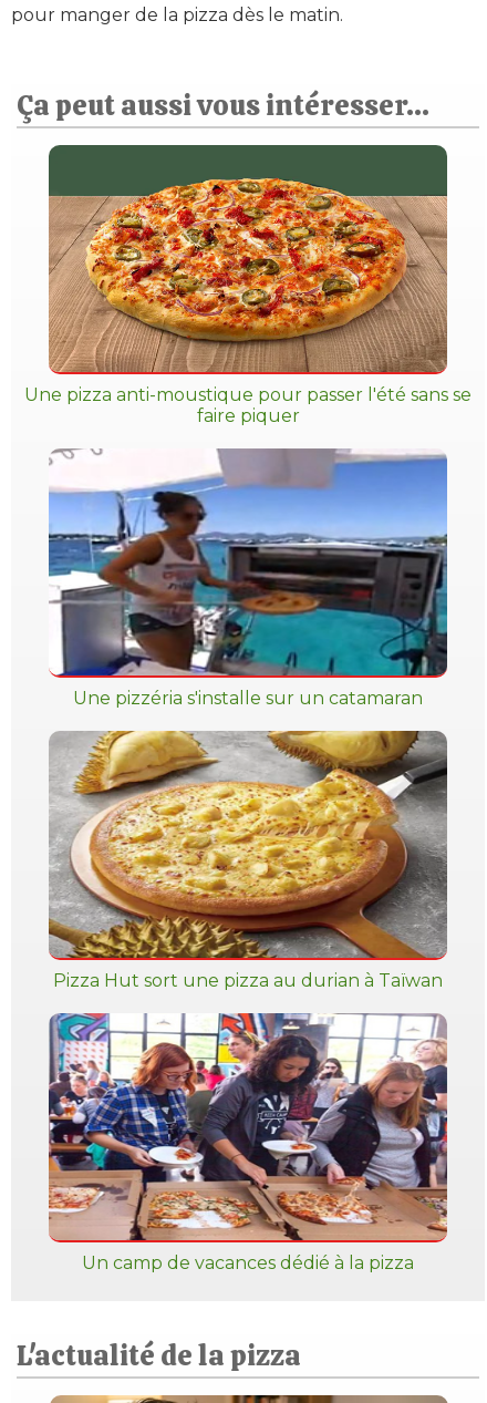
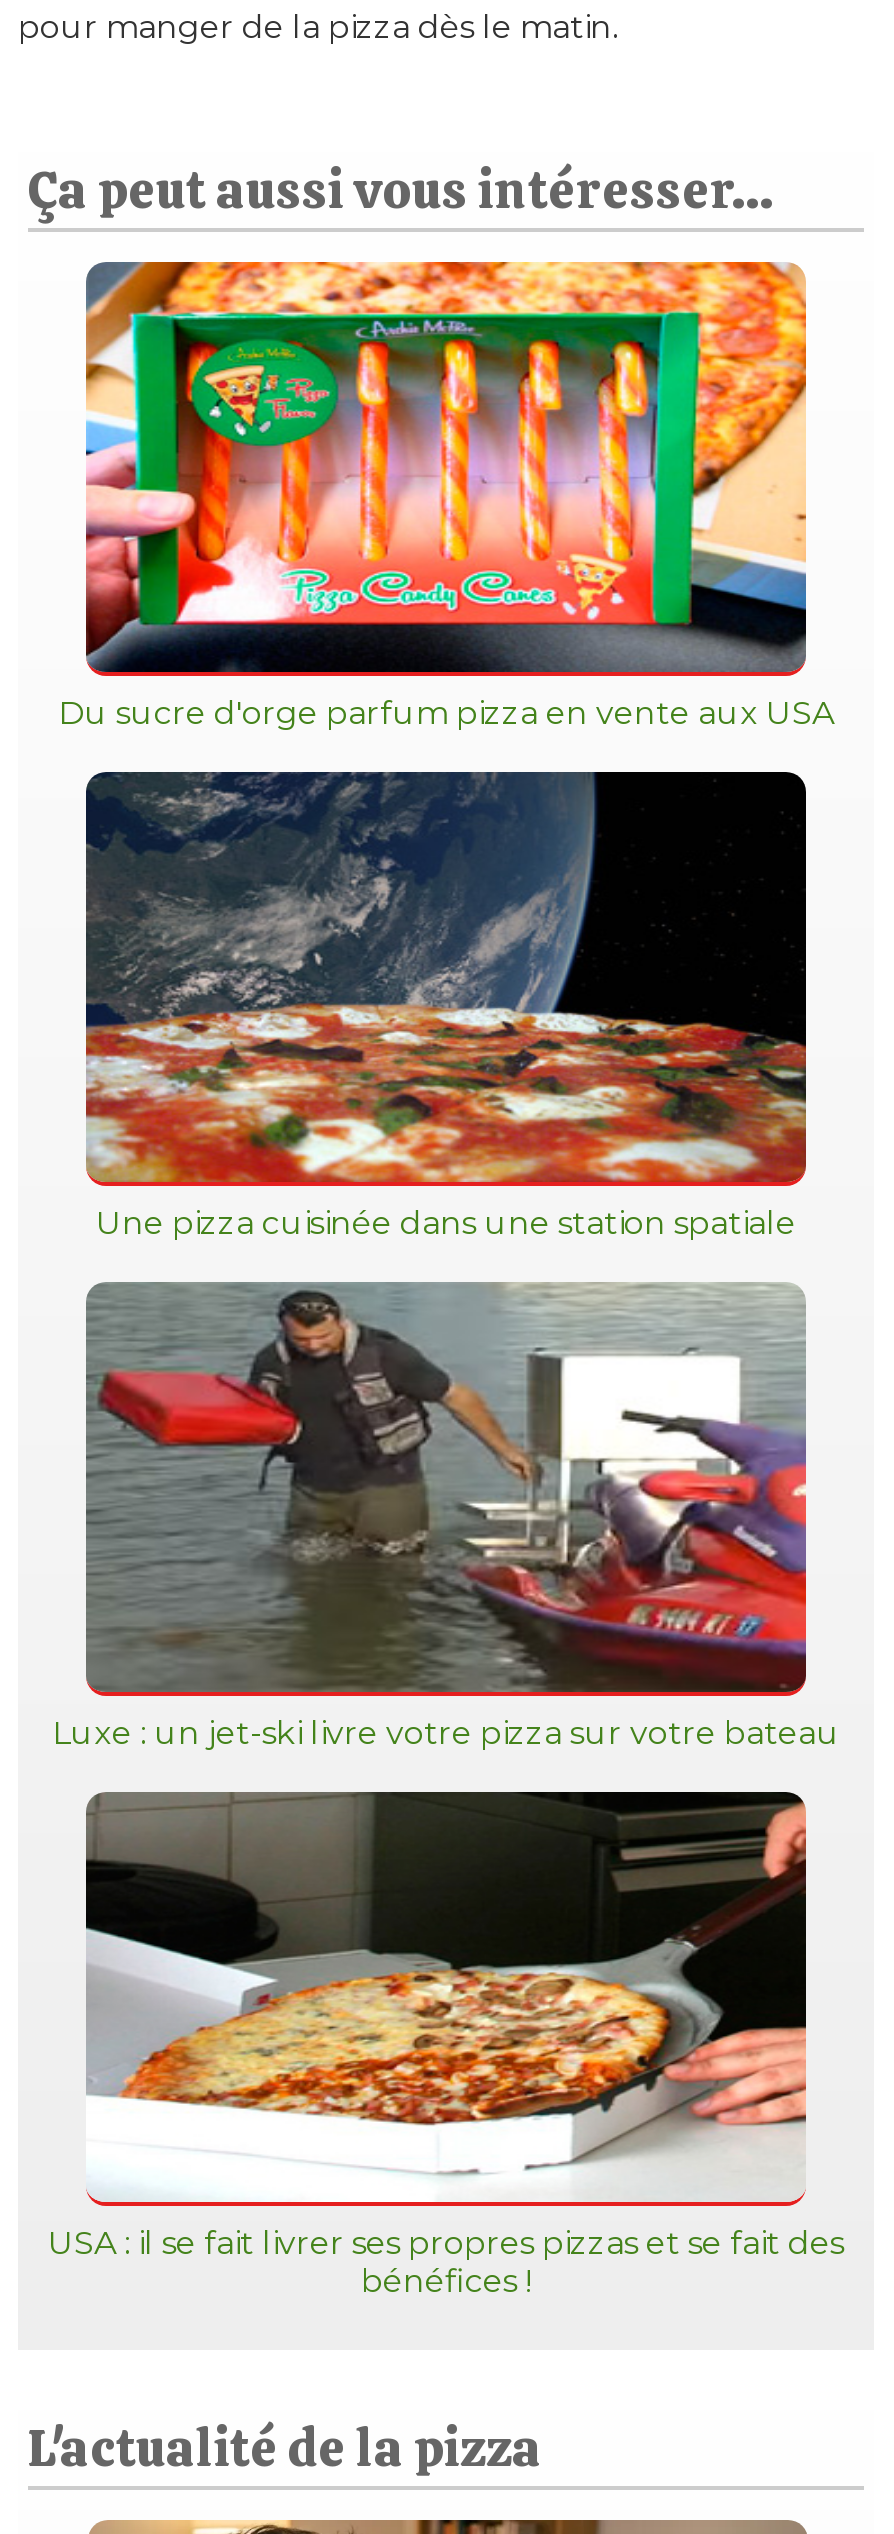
[24,144,472,426] [image] | Une pizza anti-moustique pour passer l'été sans se | faire piquer -> [58,260,834,732] [image] | Du sucre d'orge parfum pizza en vente aux USA
[48,427,448,709] [image] | Une pizzéria s'installe sur un catamaran -> [84,770,808,1242] [image] | Une pizza cuisinée dans une station spatiale
[49,711,448,991] [image] | Pizza Hut sort une pizza au durian à Taïwan -> [52,1282,840,1752] [image] | Luxe : un jet-ski livre votre pizza sur votre bateau
[48,1000,448,1273] [image] | Un camp de vacances dédié à la pizza -> [48,1806,844,2300] [image] | USA : il se fait livrer ses propres pizzas et se fait des | bénéfices !

